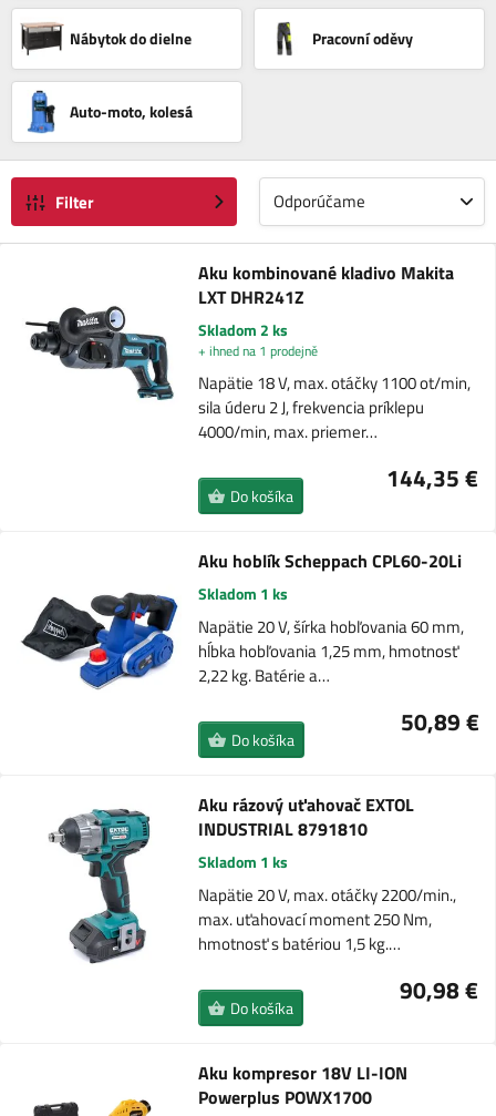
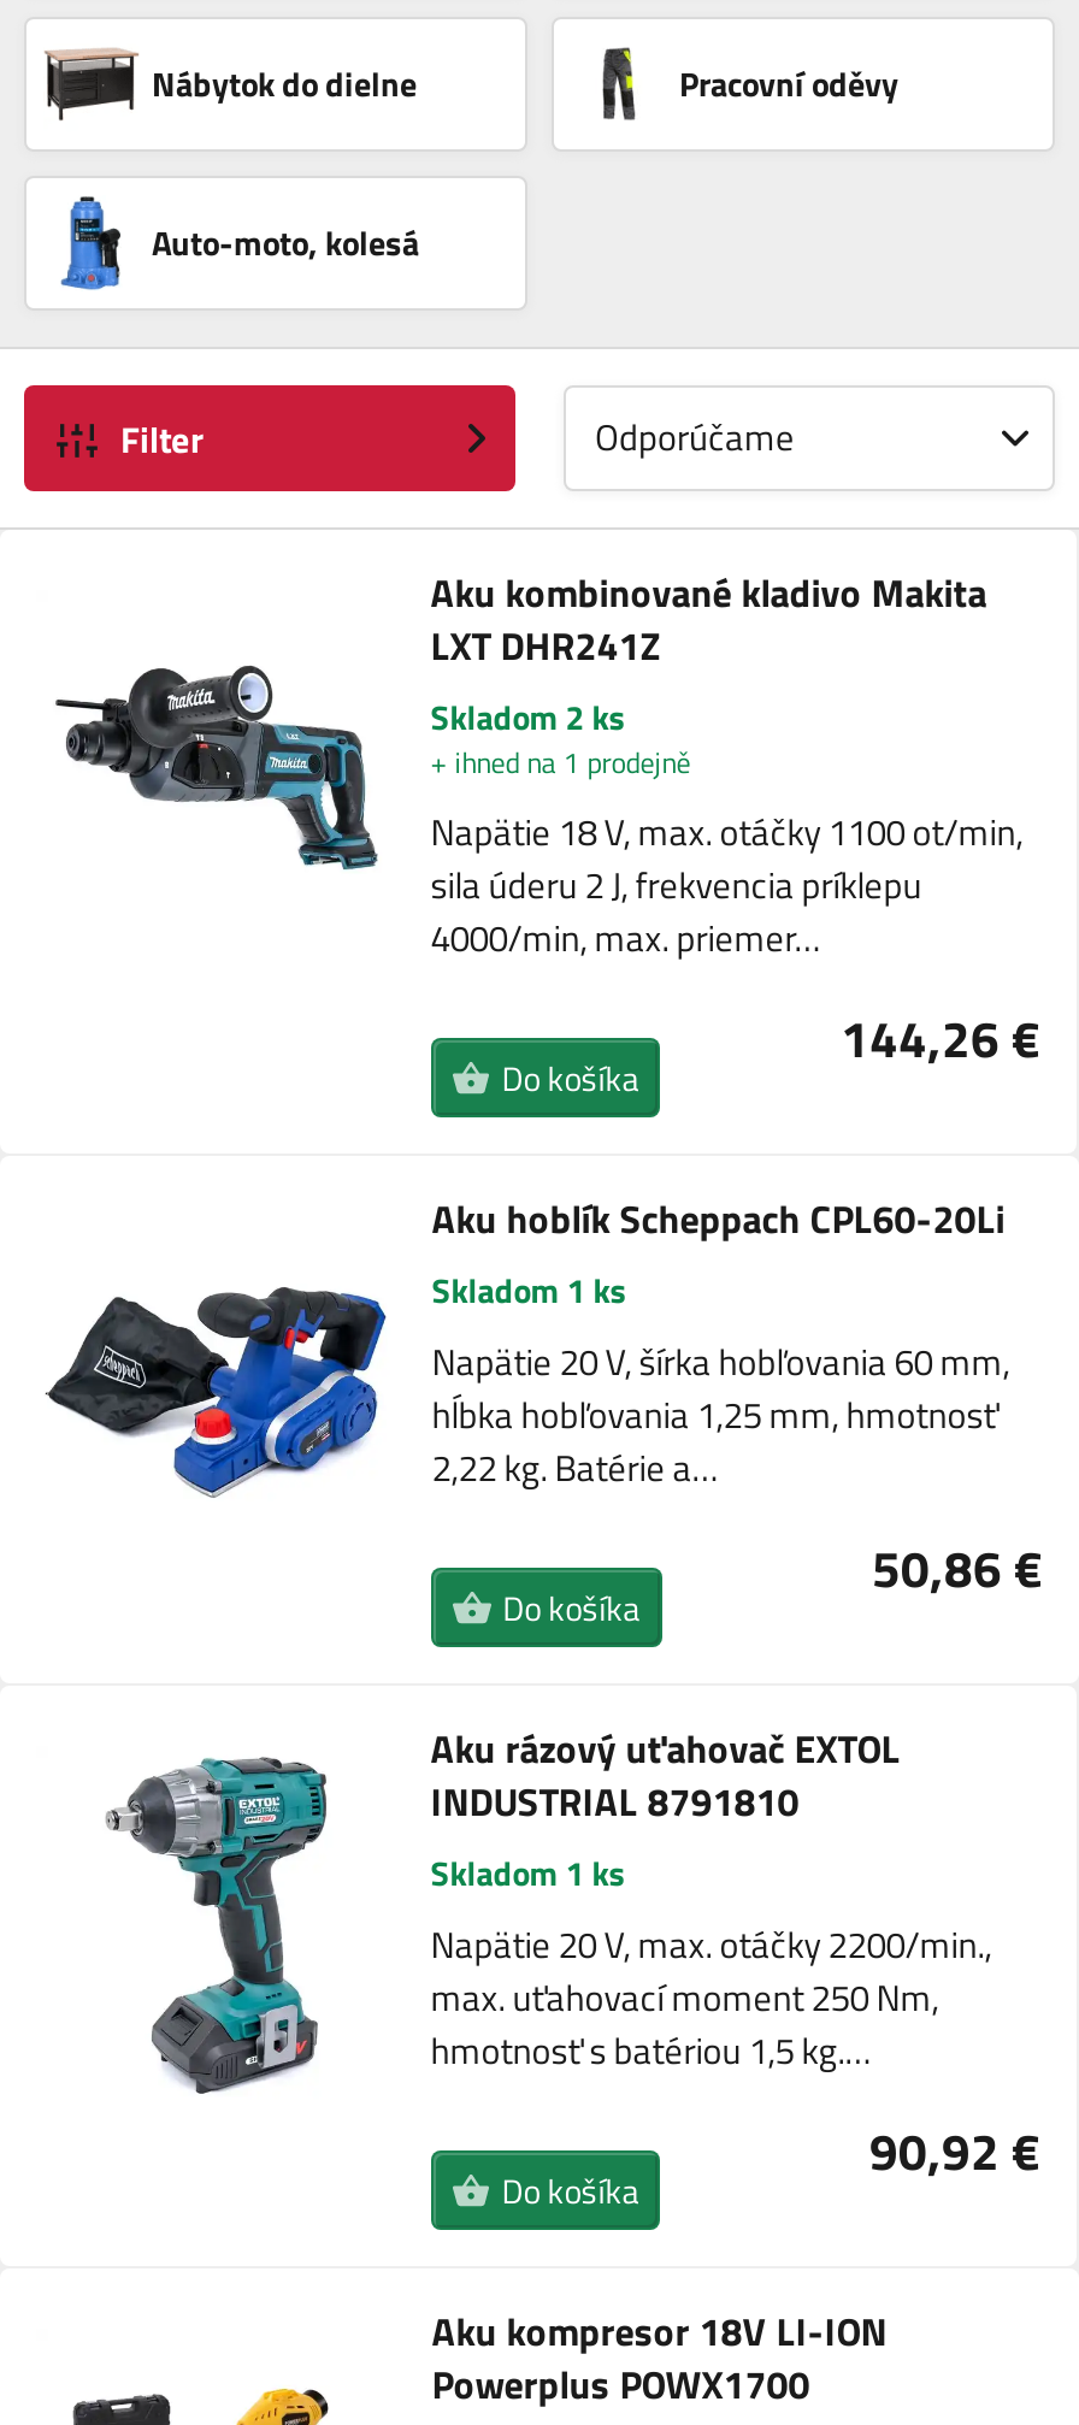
[386,460,478,495] 144,35 € -> [841,999,1040,1076] 144,26 €
[401,704,479,739] 50,89 € -> [872,1529,1043,1606] 50,86 €
[400,972,478,1007] 90,98 € -> [869,2112,1040,2189] 90,92 €

